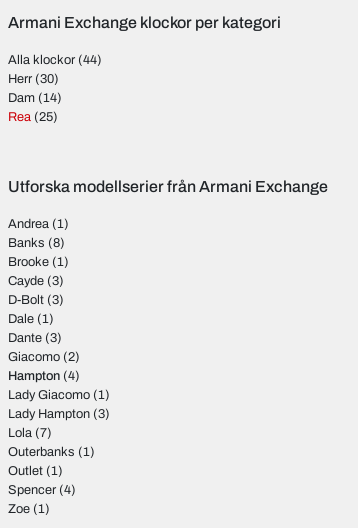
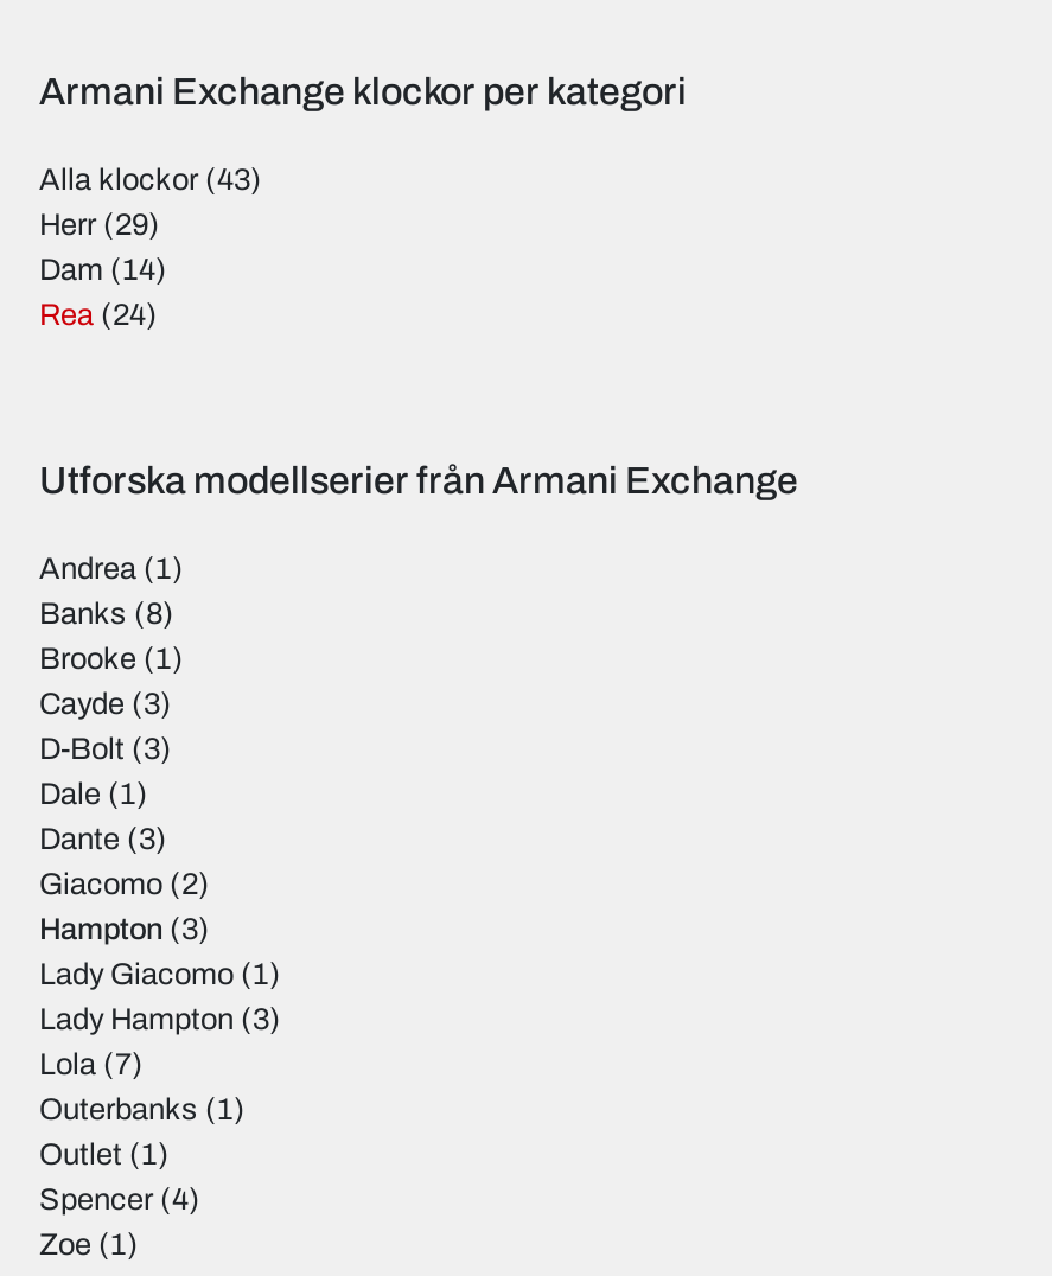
[8,53,102,67] Alla klockor (44) -> [39,164,262,197] Alla klockor (43)
[8,72,59,86] Herr (30) -> [39,209,160,242] Herr (29)
[8,110,58,124] Rea (25) -> [39,299,158,332] Rea (24)
[8,369,80,383] Hampton (4) -> [39,913,210,946] Hampton (3)

